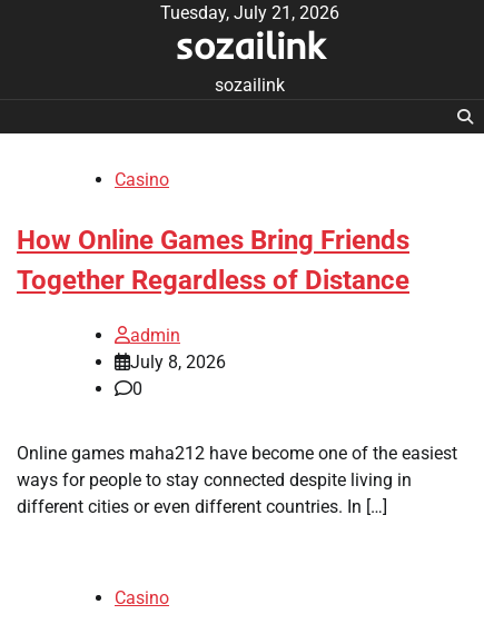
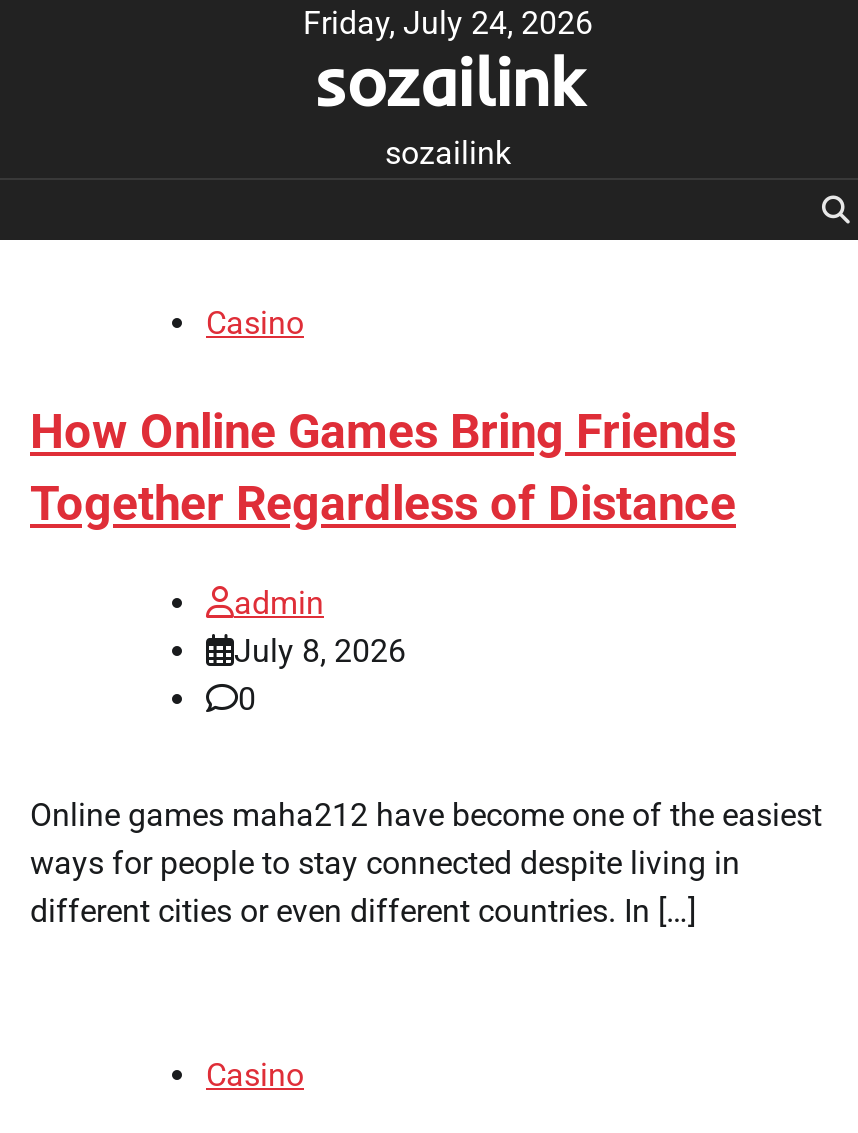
[160,2,339,23] Tuesday, July 21, 2026 -> [303,4,593,42] Friday, July 24, 2026

